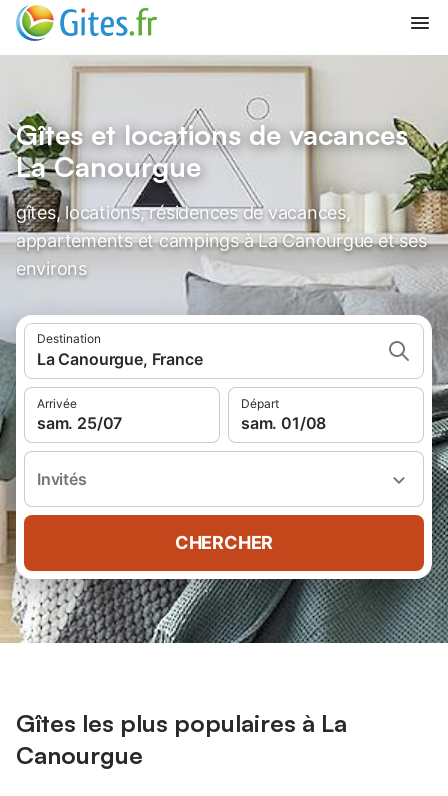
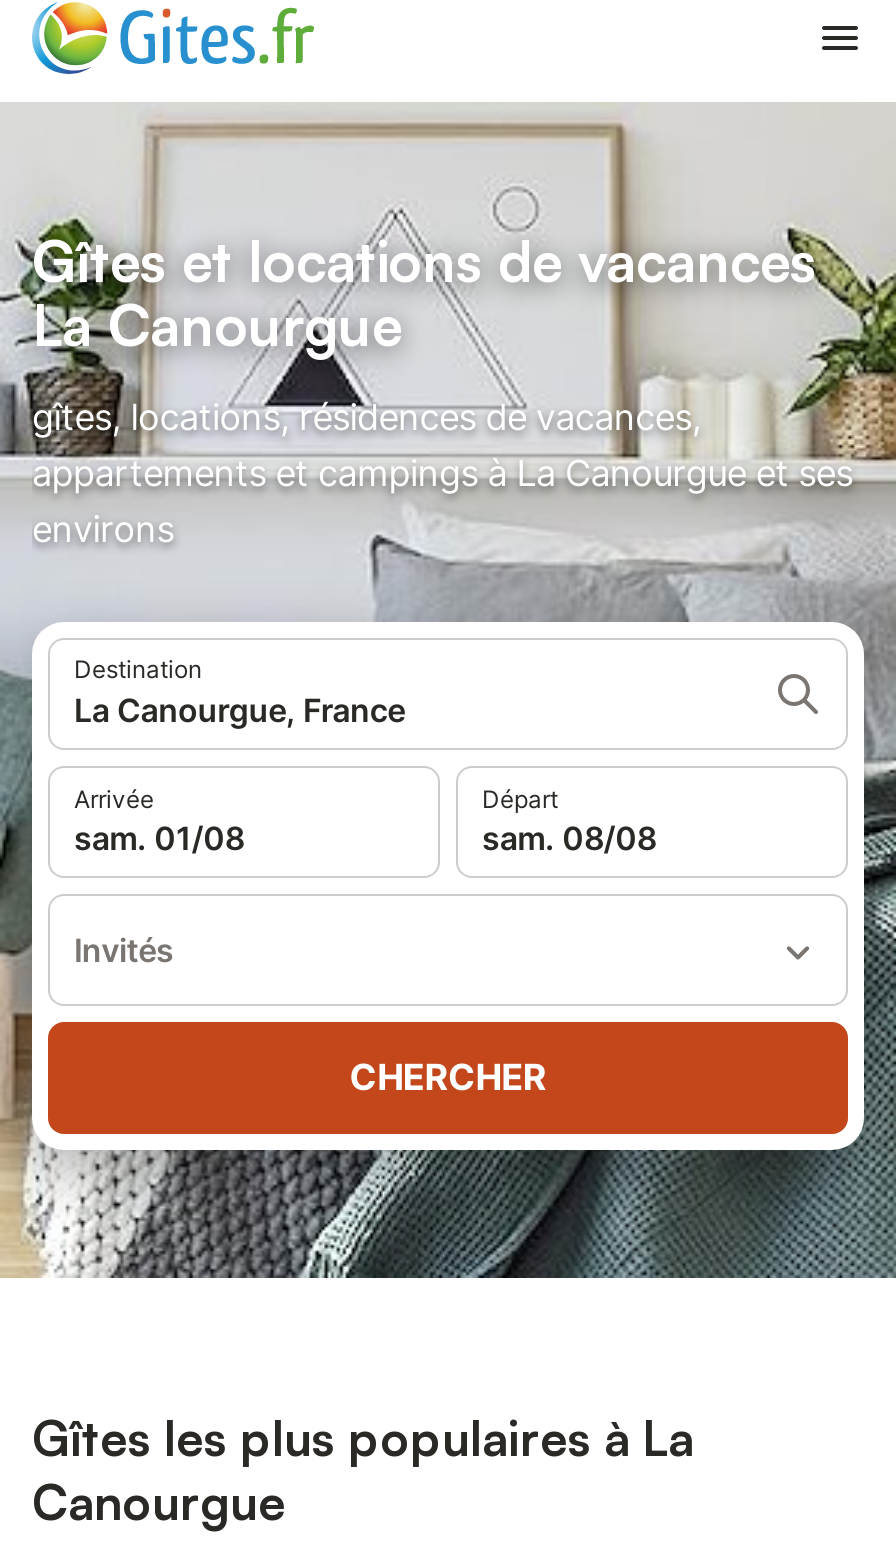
[37,413,122,433] sam. 25/07 -> [74,818,244,858] sam. 01/08
[241,413,326,433] sam. 01/08 -> [482,818,656,858] sam. 08/08

